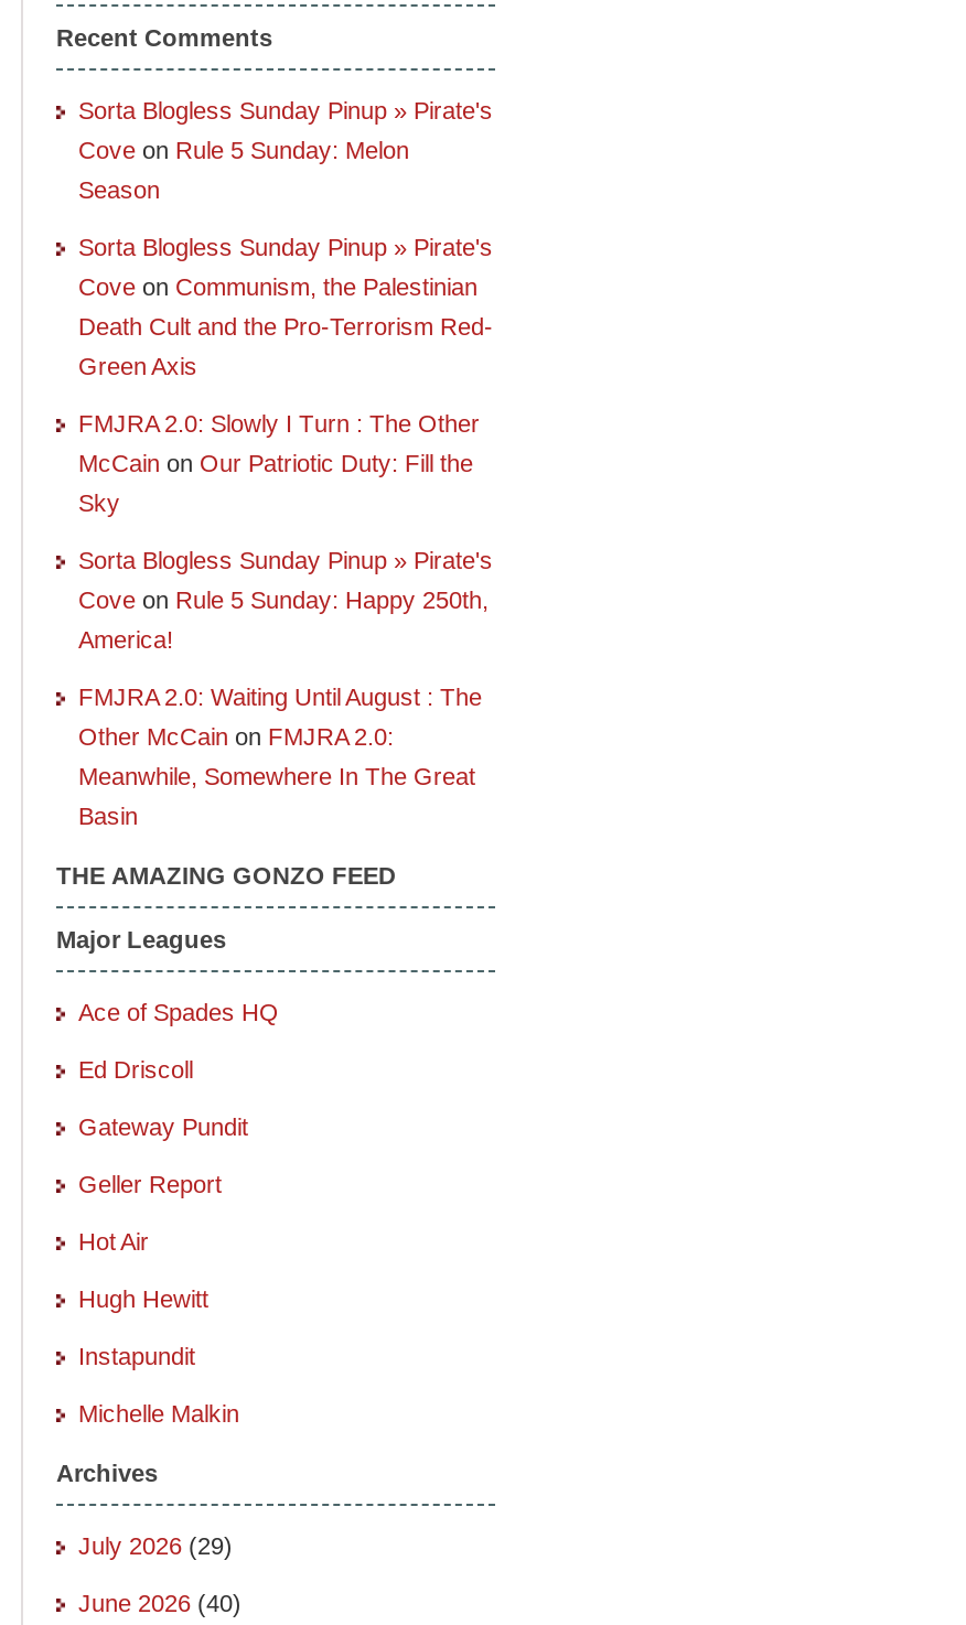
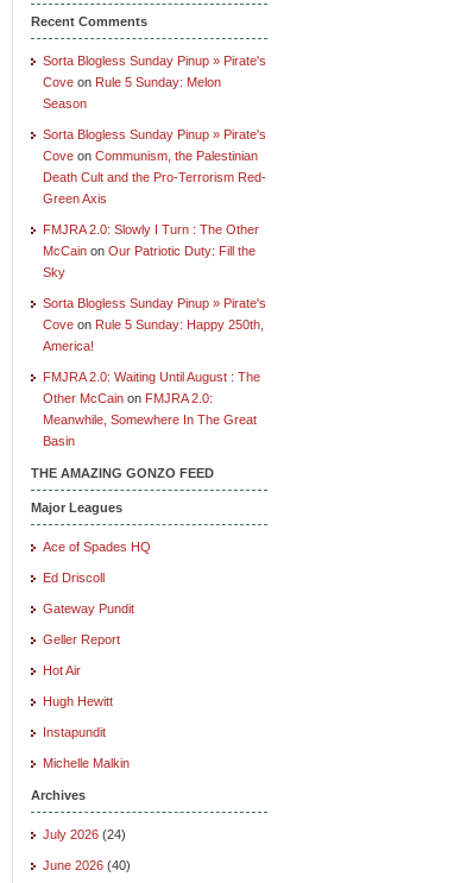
[78,1531,233,1558] July 2026 (29) -> [43,827,126,841] July 2026 (24)

